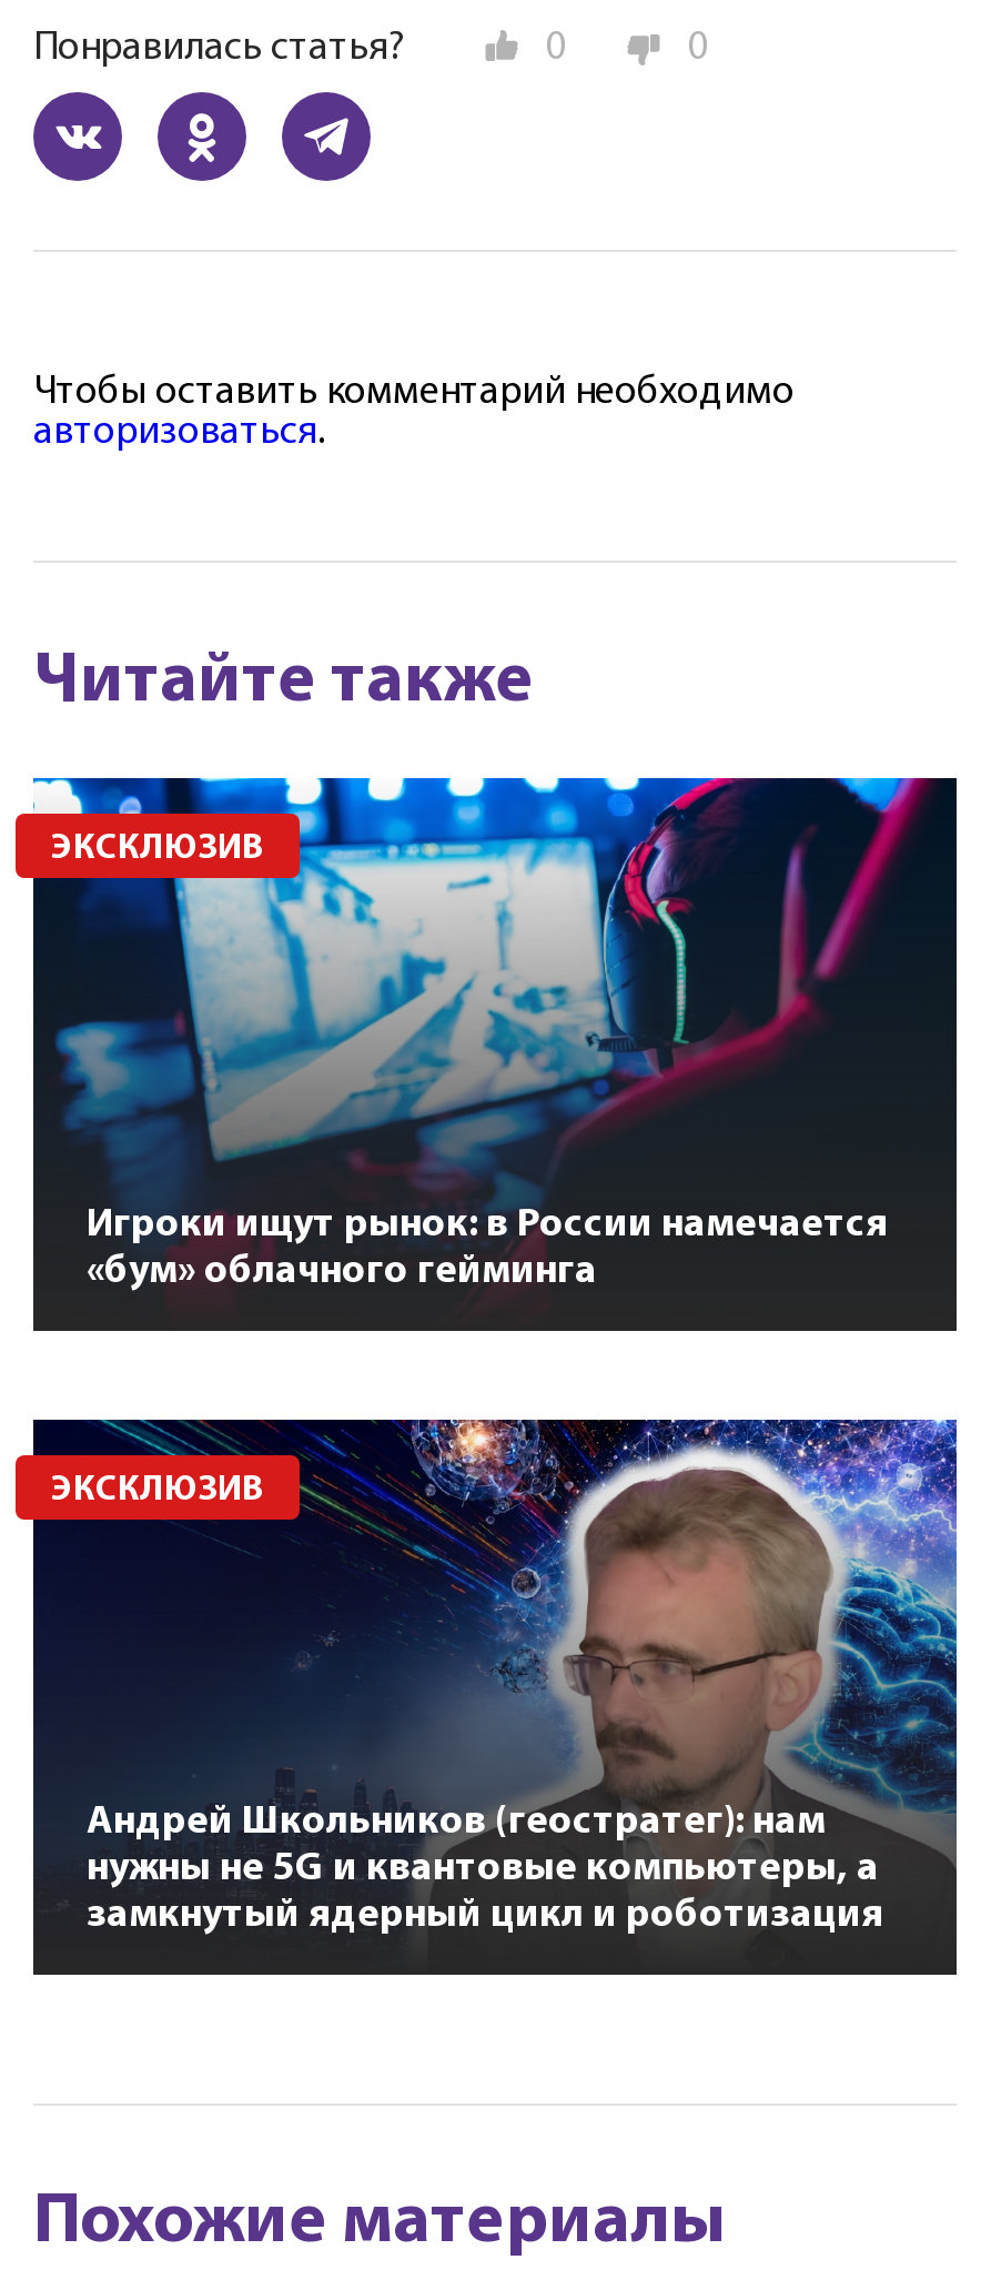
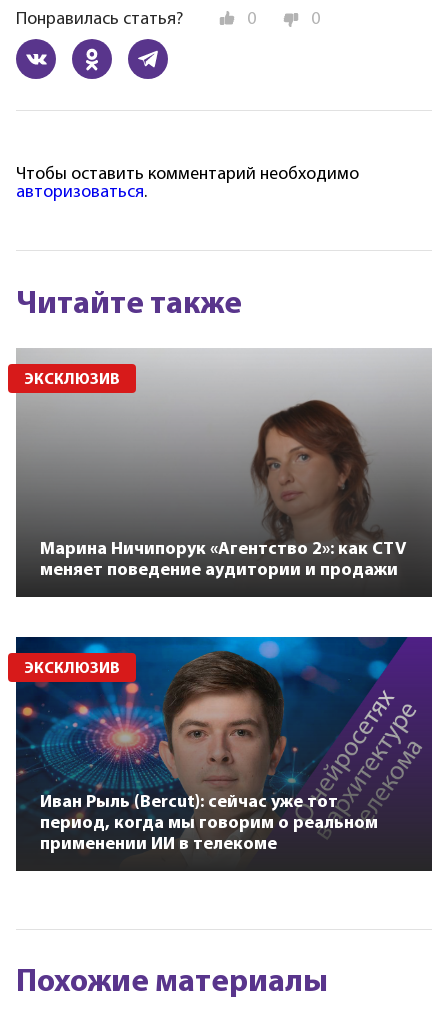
[33,776,959,1293] [image] | Игроки ищут рынок: в России намечается | «бум» облачного гейминга -> [16,348,432,580] [image] | Марина Ничипорук «Агентство 2»: как CTV | меняет поведение аудитории и продажи
[38,1418,959,1936] [image] | Андрей Школьников (геостратег): нам | нужны не 5G и квантовые компьютеры, а | замкнутый ядерный цикл и роботизация -> [16,636,433,854] [image] | Иван Рыль (Bercut): сейчас уже тот | период, когда мы говорим о реальном | применении ИИ в телекоме

